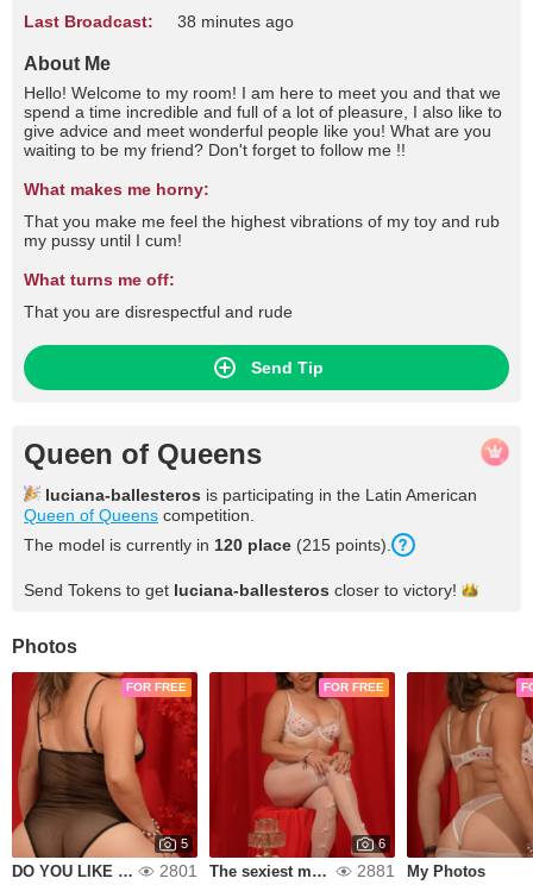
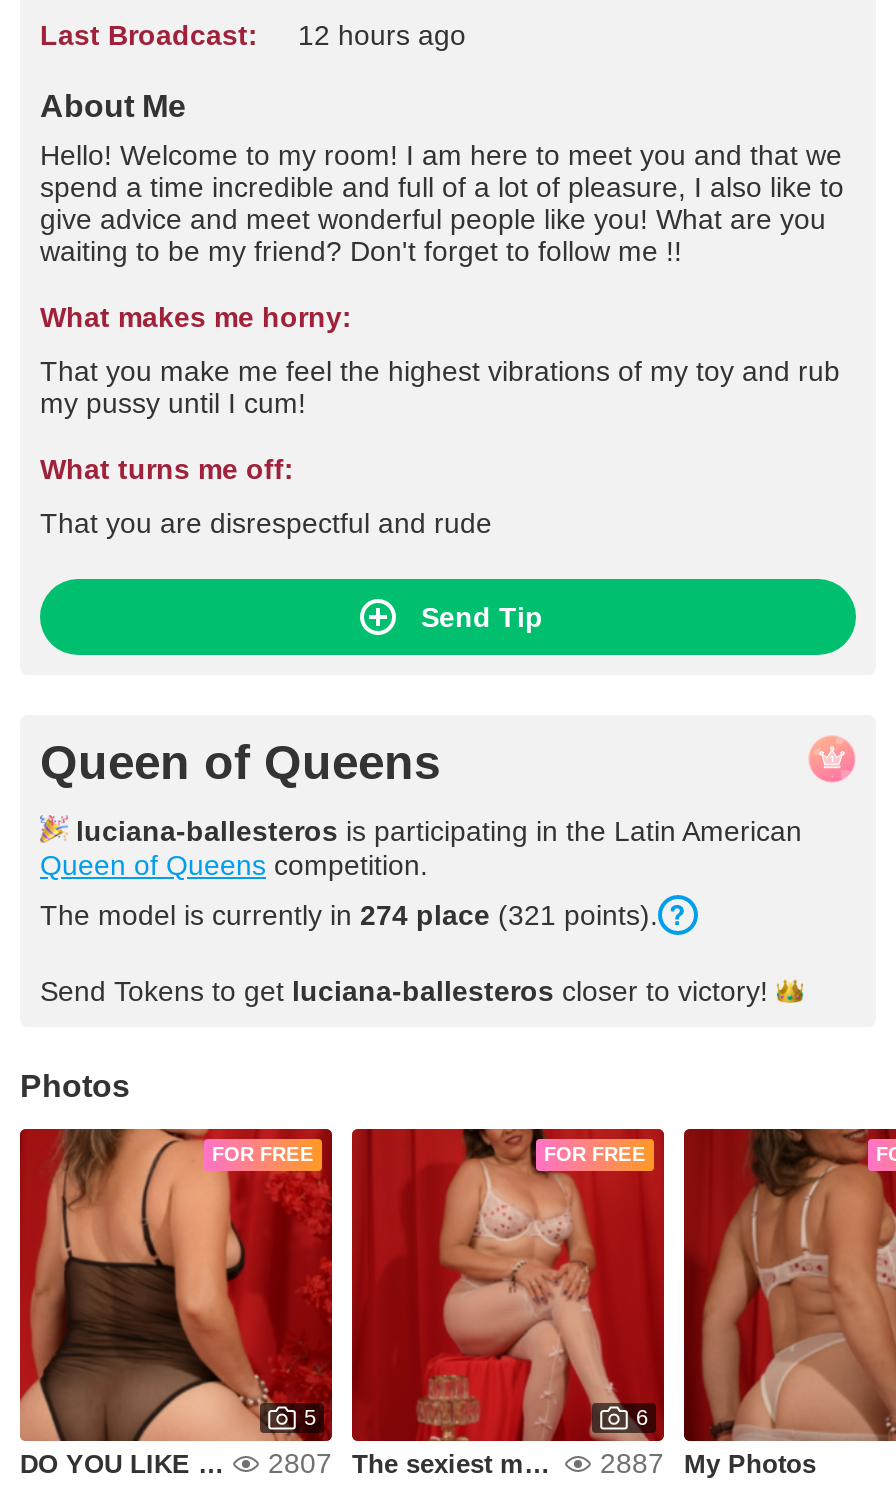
[24,12,294,31] Last Broadcast: 38 minutes ago -> [40,19,466,51] Last Broadcast: 12 hours ago
[24,535,391,554] The model is currently in 120 place (215 points). -> [40,899,658,931] The model is currently in 274 place (321 points).
[159,861,197,880] 2801 -> [268,1447,332,1479] 2807
[357,861,395,880] 2881 -> [600,1447,664,1479] 2887

